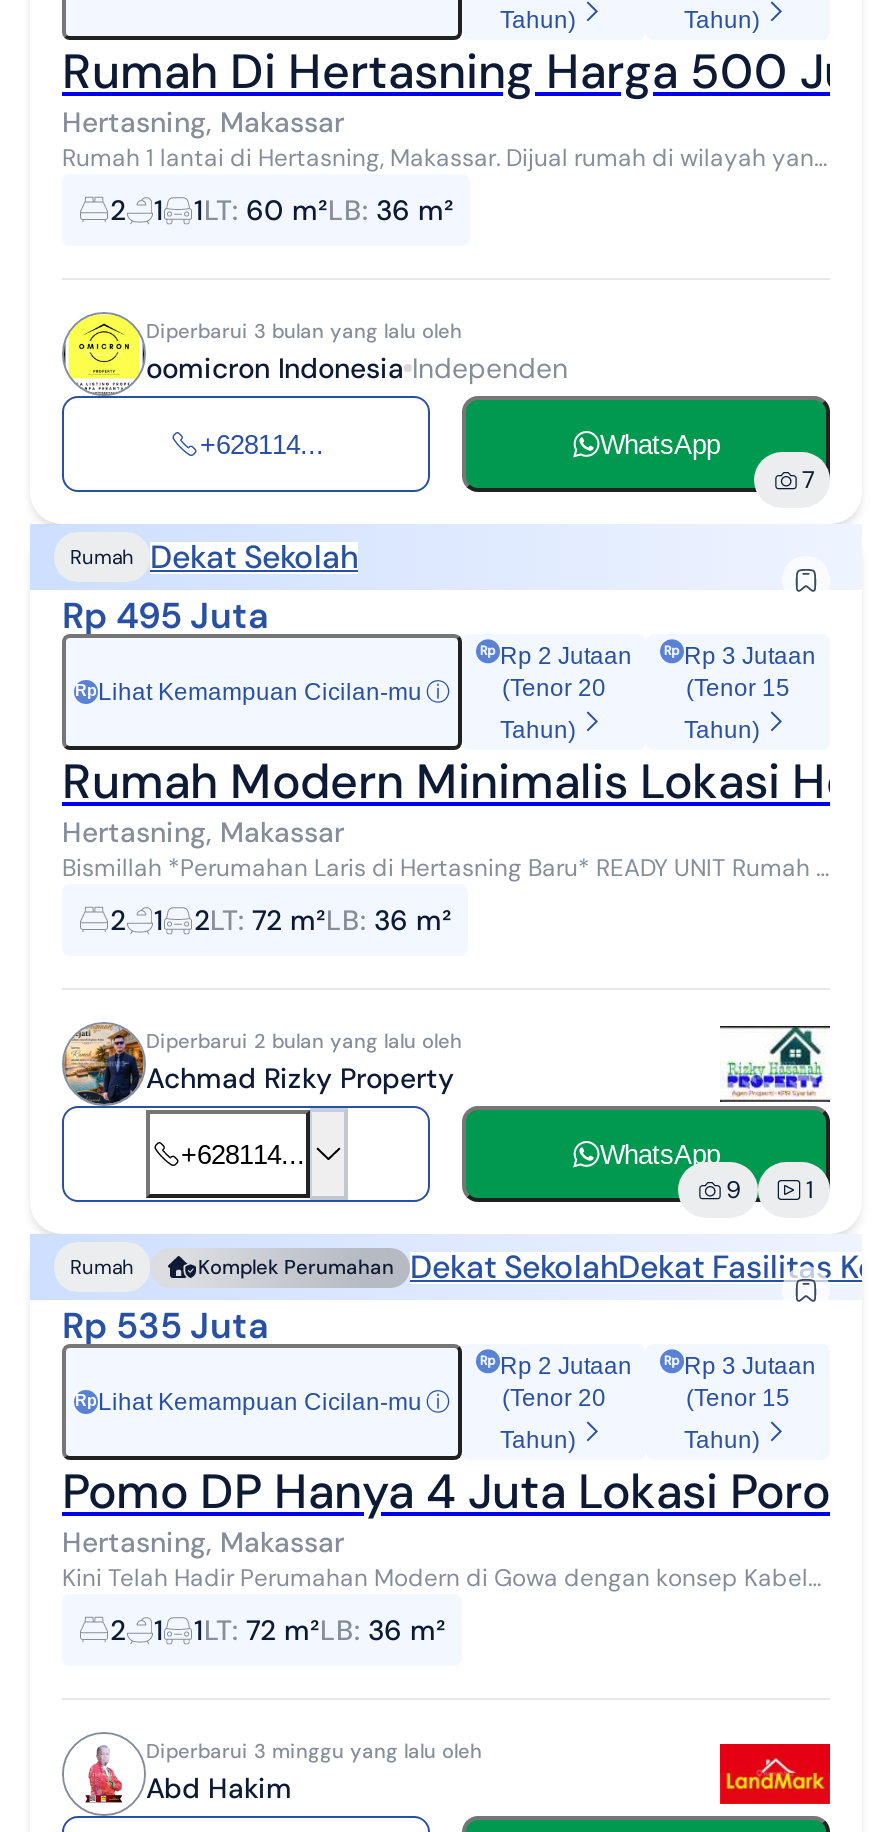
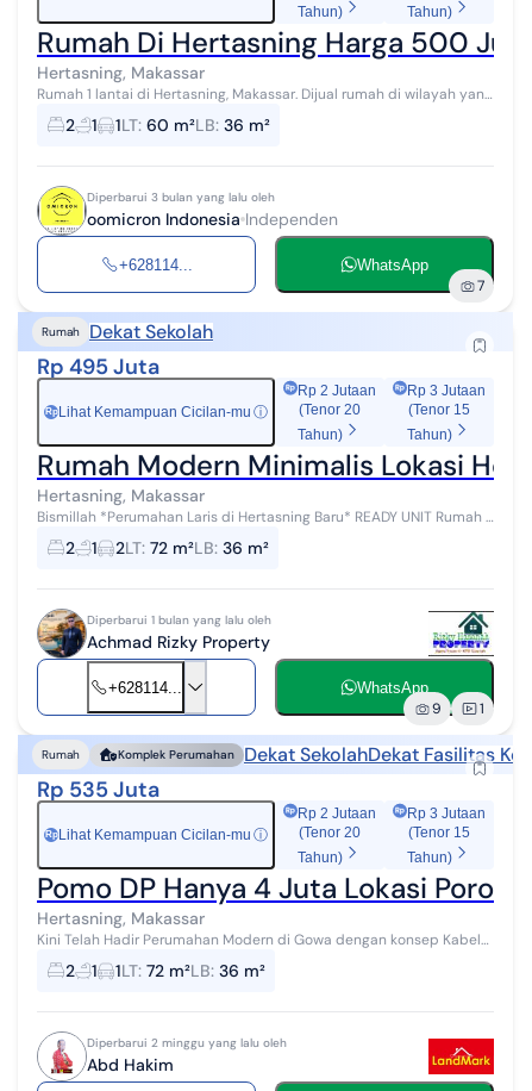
[146,1027,462,1053] Diperbarui 2 bulan yang lalu oleh -> [87,612,271,627] Diperbarui 1 bulan yang lalu oleh
[146,1737,482,1763] Diperbarui 3 minggu yang lalu oleh -> [87,1034,287,1050] Diperbarui 2 minggu yang lalu oleh

